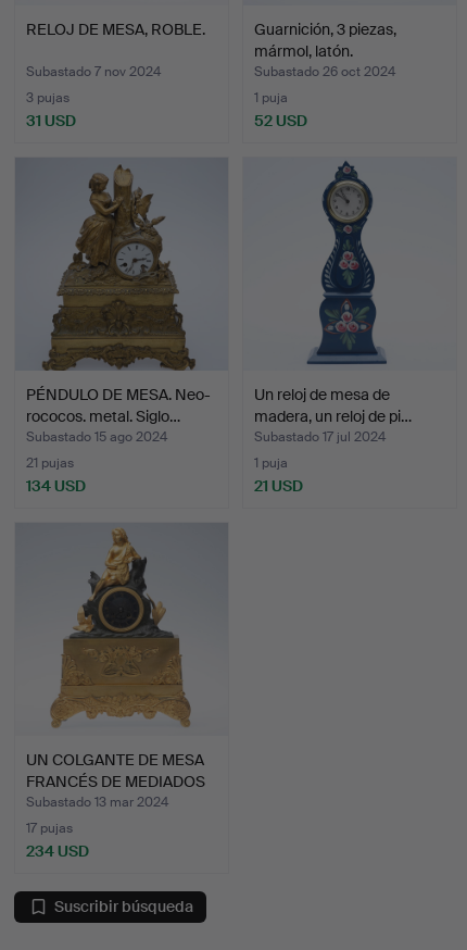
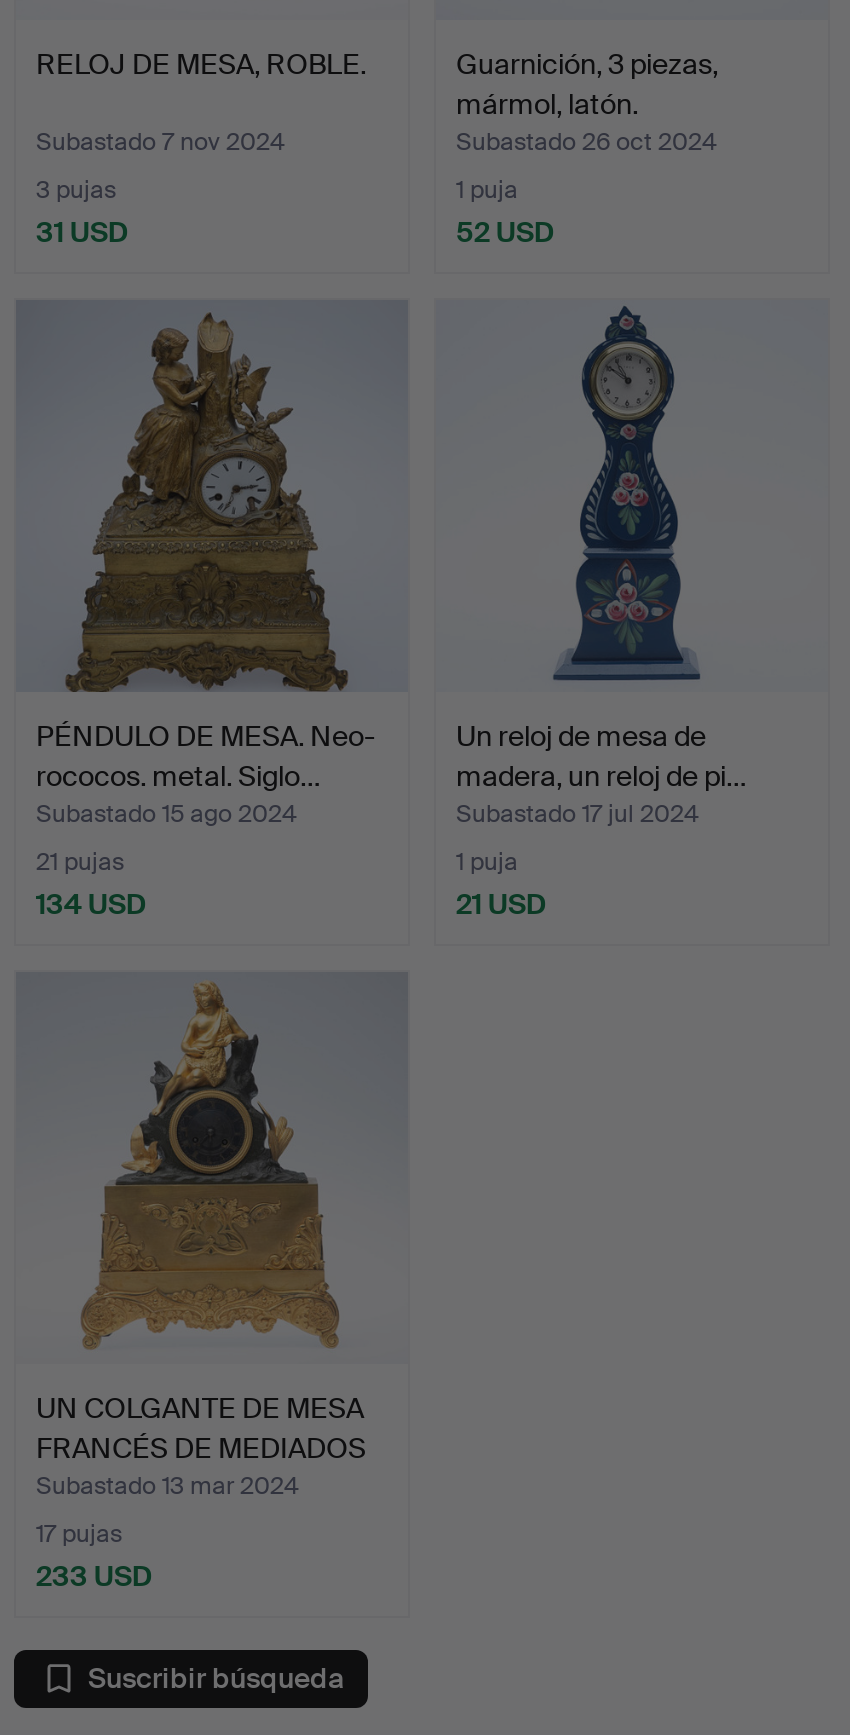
[26,841,89,861] 234 USD -> [36,1558,152,1594] 233 USD

